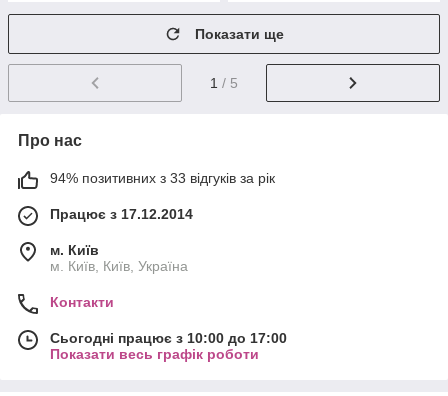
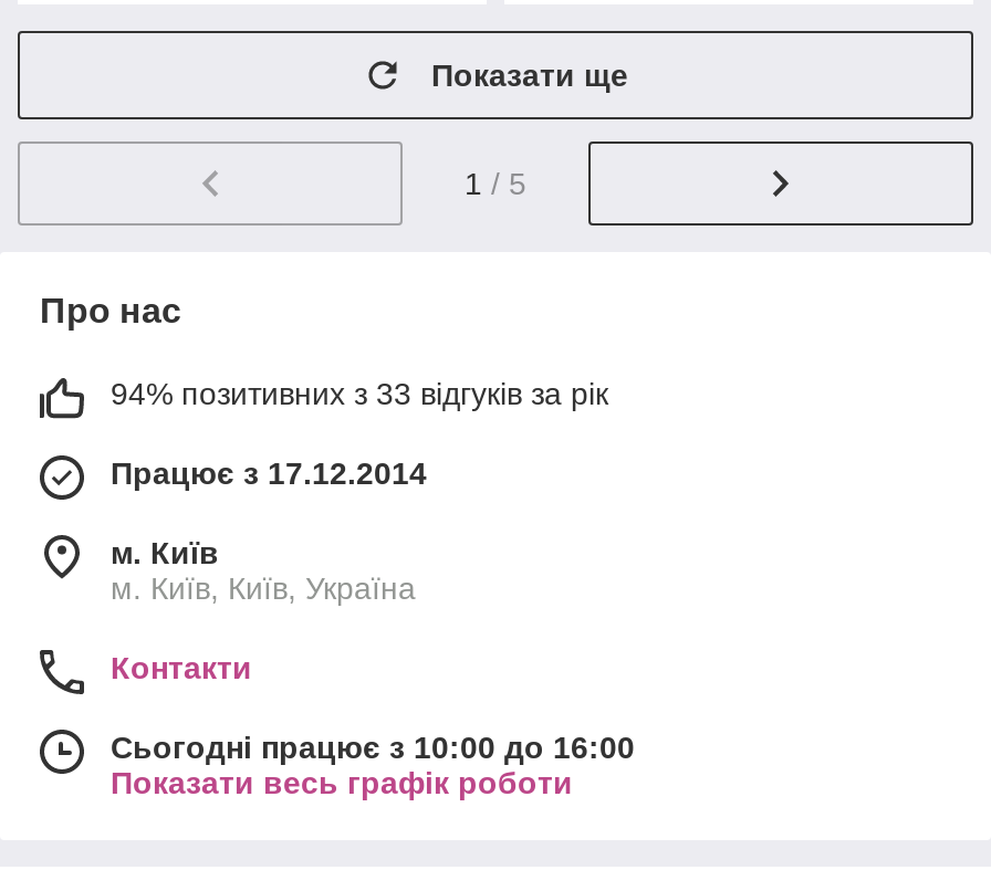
[50,330,287,346] Сьогодні працює з 10:00 до 17:00 -> [111,730,635,765] Сьогодні працює з 10:00 до 16:00

